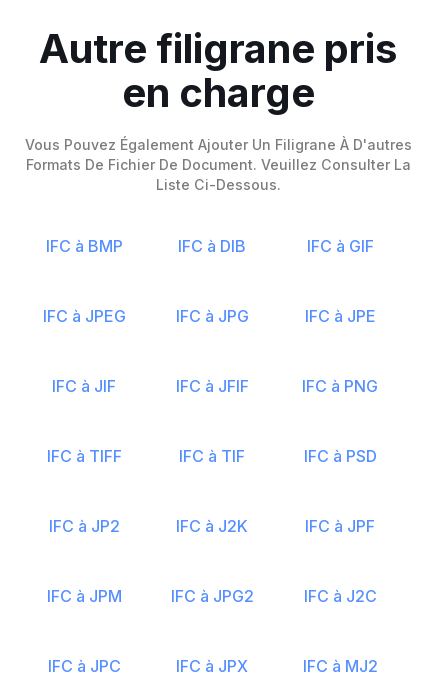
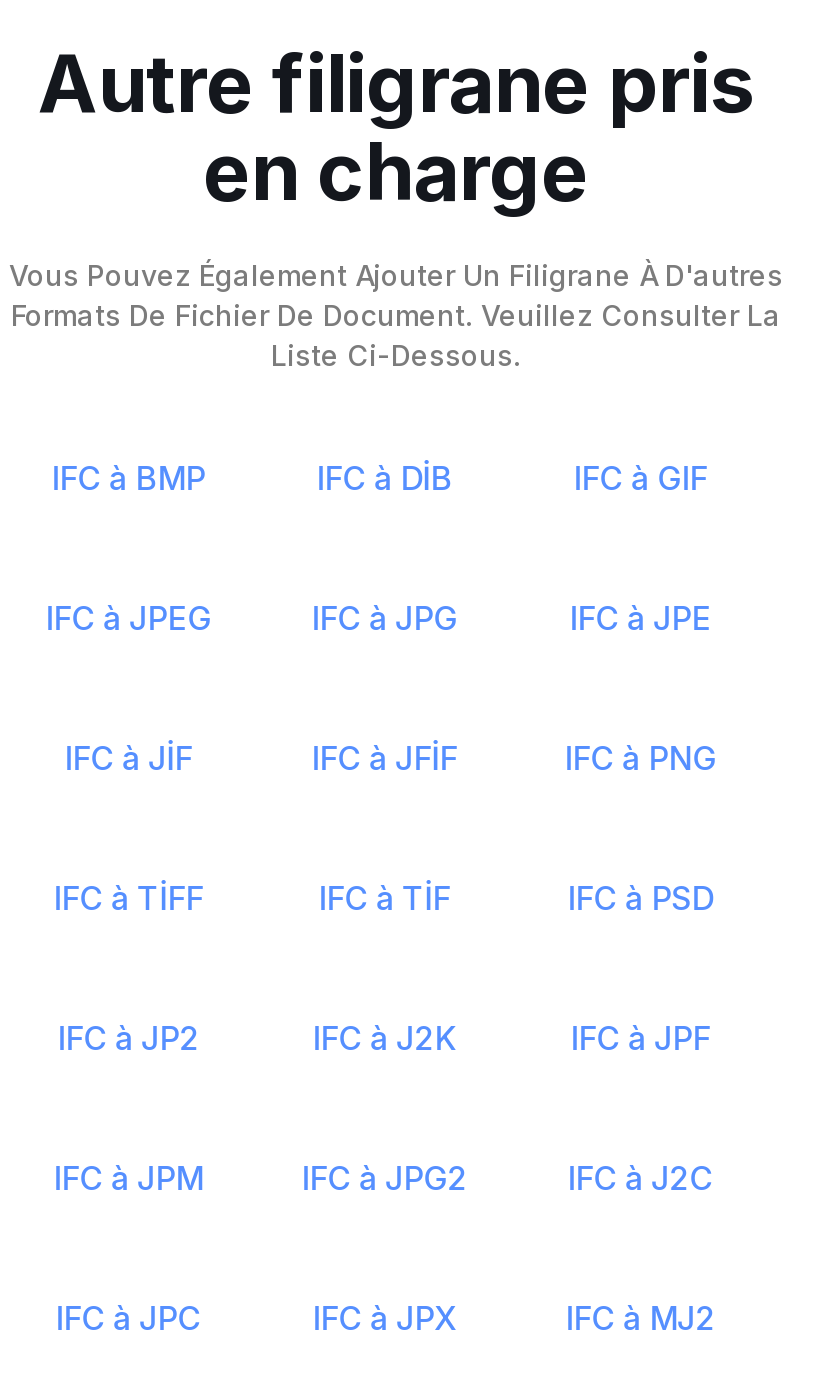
[178,236,246,256] IFC à DIB -> [316,459,452,499] IFC à DİB
[52,376,116,396] IFC à JIF -> [64,739,192,779] IFC à JİF
[176,376,249,396] IFC à JFIF -> [311,739,457,779] IFC à JFİF
[47,446,122,466] IFC à TIFF -> [53,879,203,919] IFC à TİFF
[179,446,245,466] IFC à TIF -> [318,879,450,919] IFC à TİF

